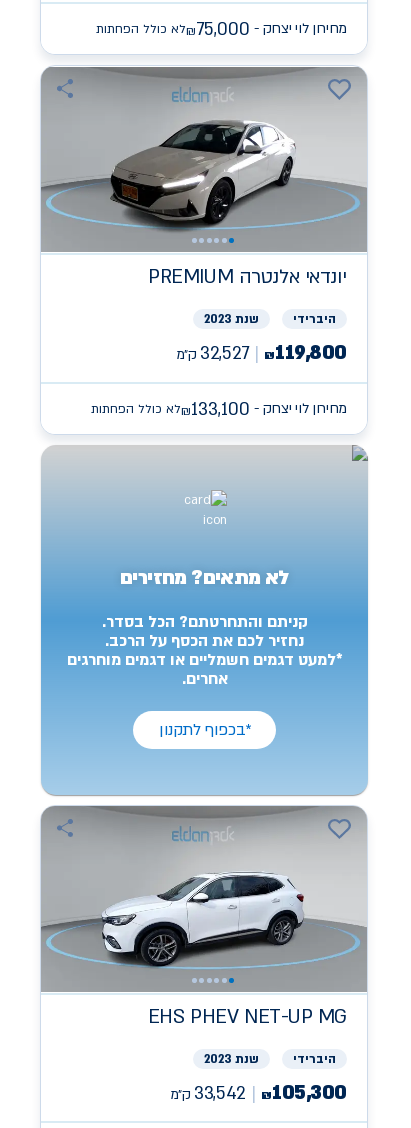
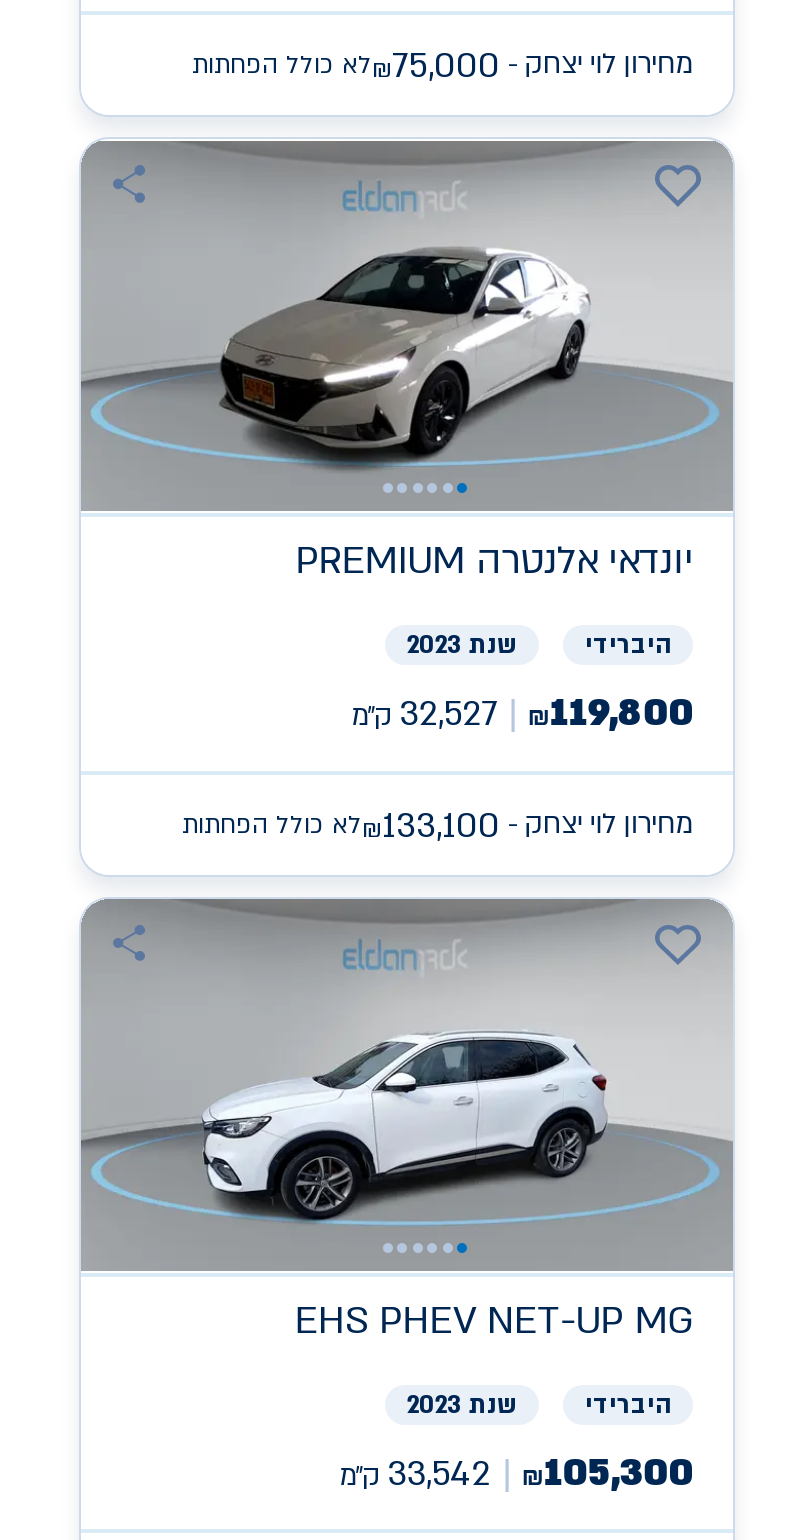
[40,447,369,796] [image] | לא מתאים? מחזירים | קניתם והתחרטתם? הכל בסדר. | נחזיר לכם את הכסף על הרכב. | *למעט דגמים חשמליים או דגמים מוחרגים | אחרים. | *בכפוף לתקנון -> none

